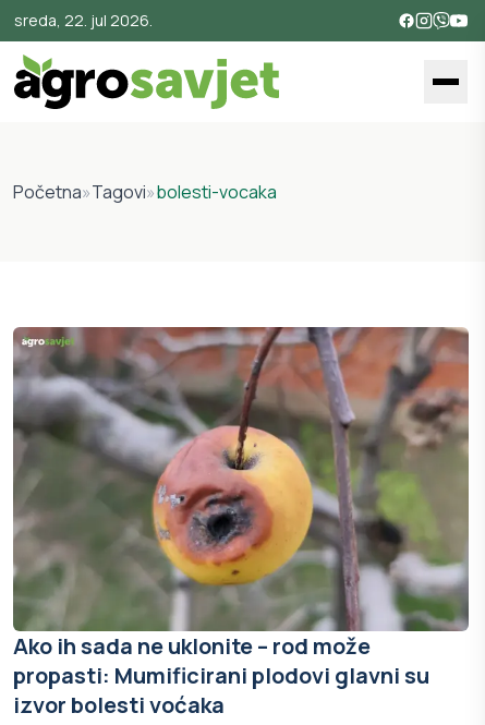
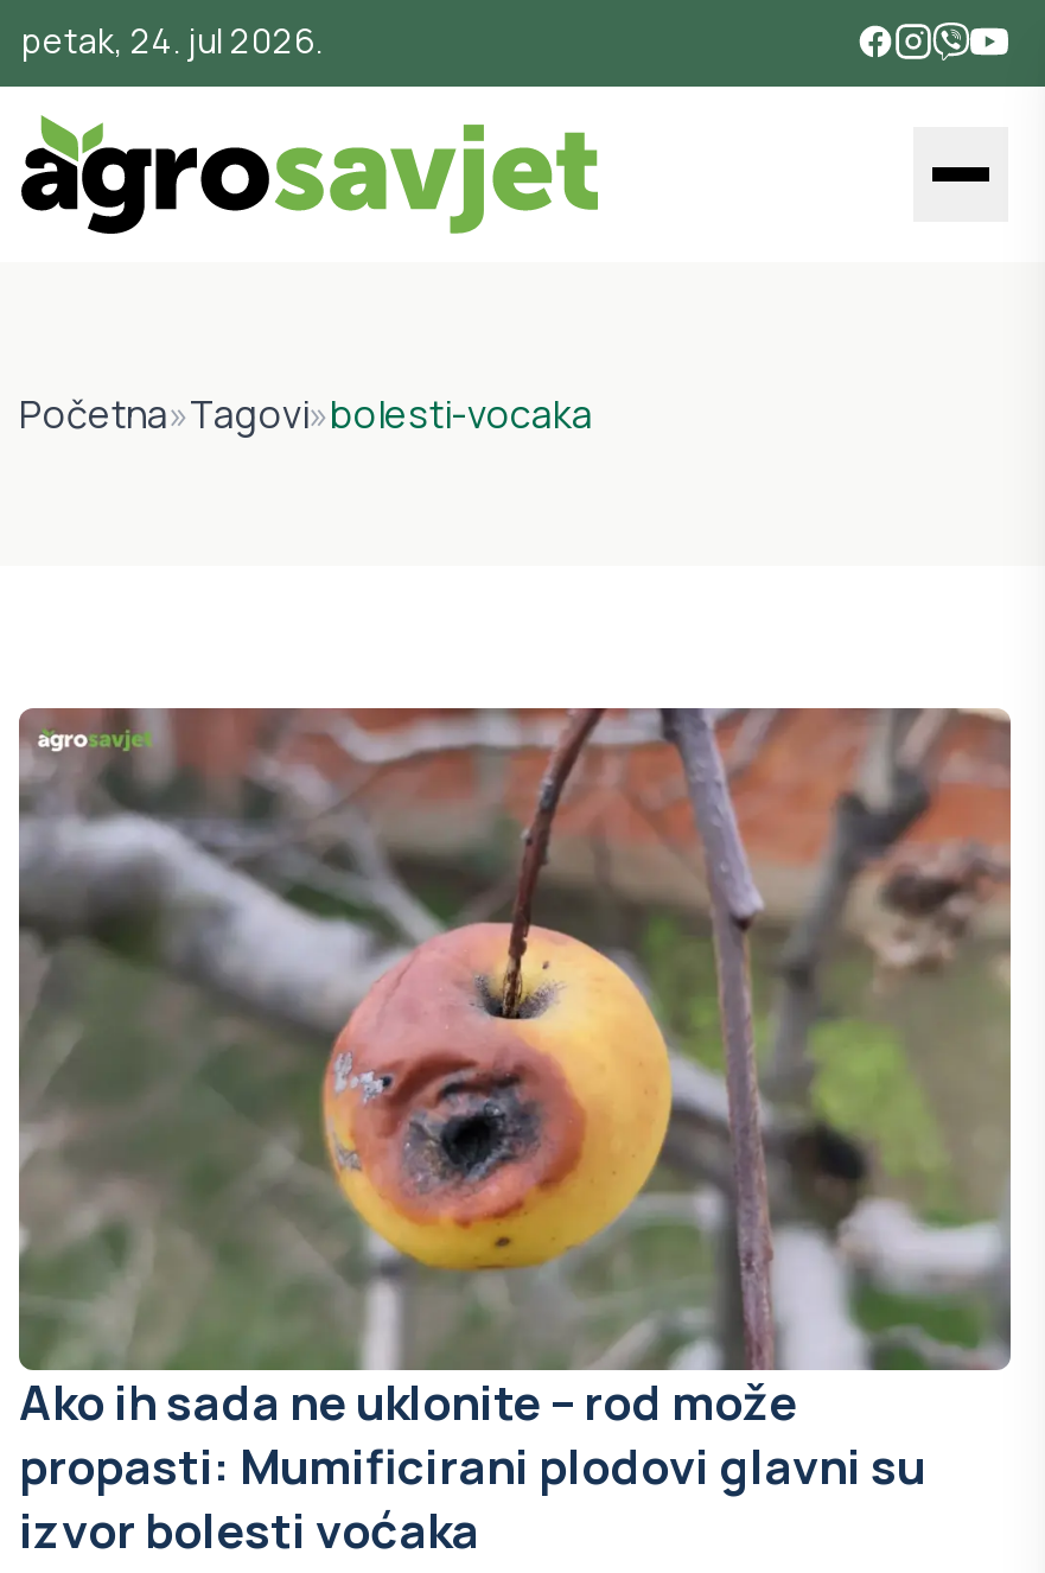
[14,10,153,31] sreda, 22. jul 2026. -> [21,18,323,63] petak, 24. jul 2026.

